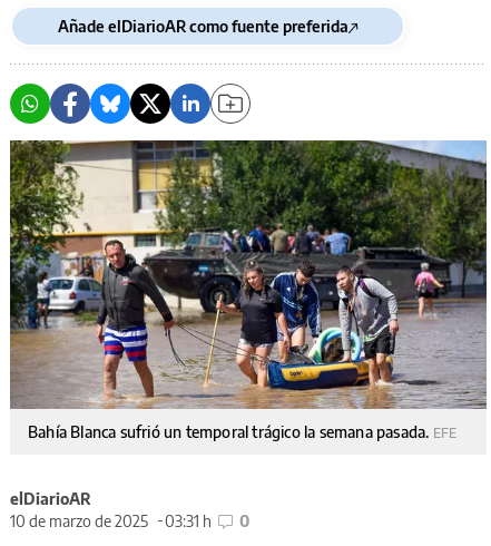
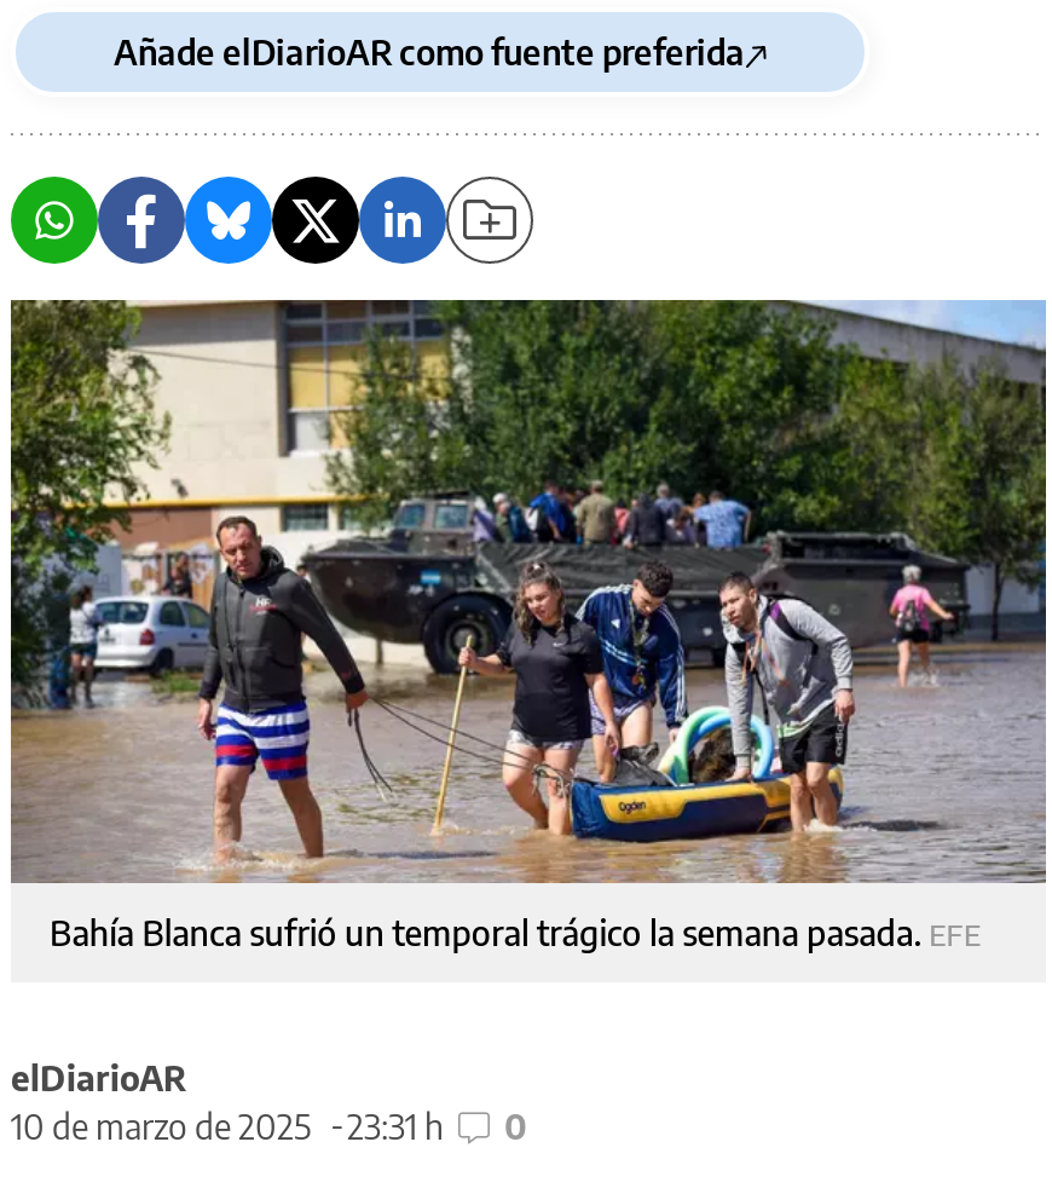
[10,512,249,531] 10 de marzo de 2025 03:31 h 0 -> [11,1106,526,1147] 10 de marzo de 2025 23:31 h 0

